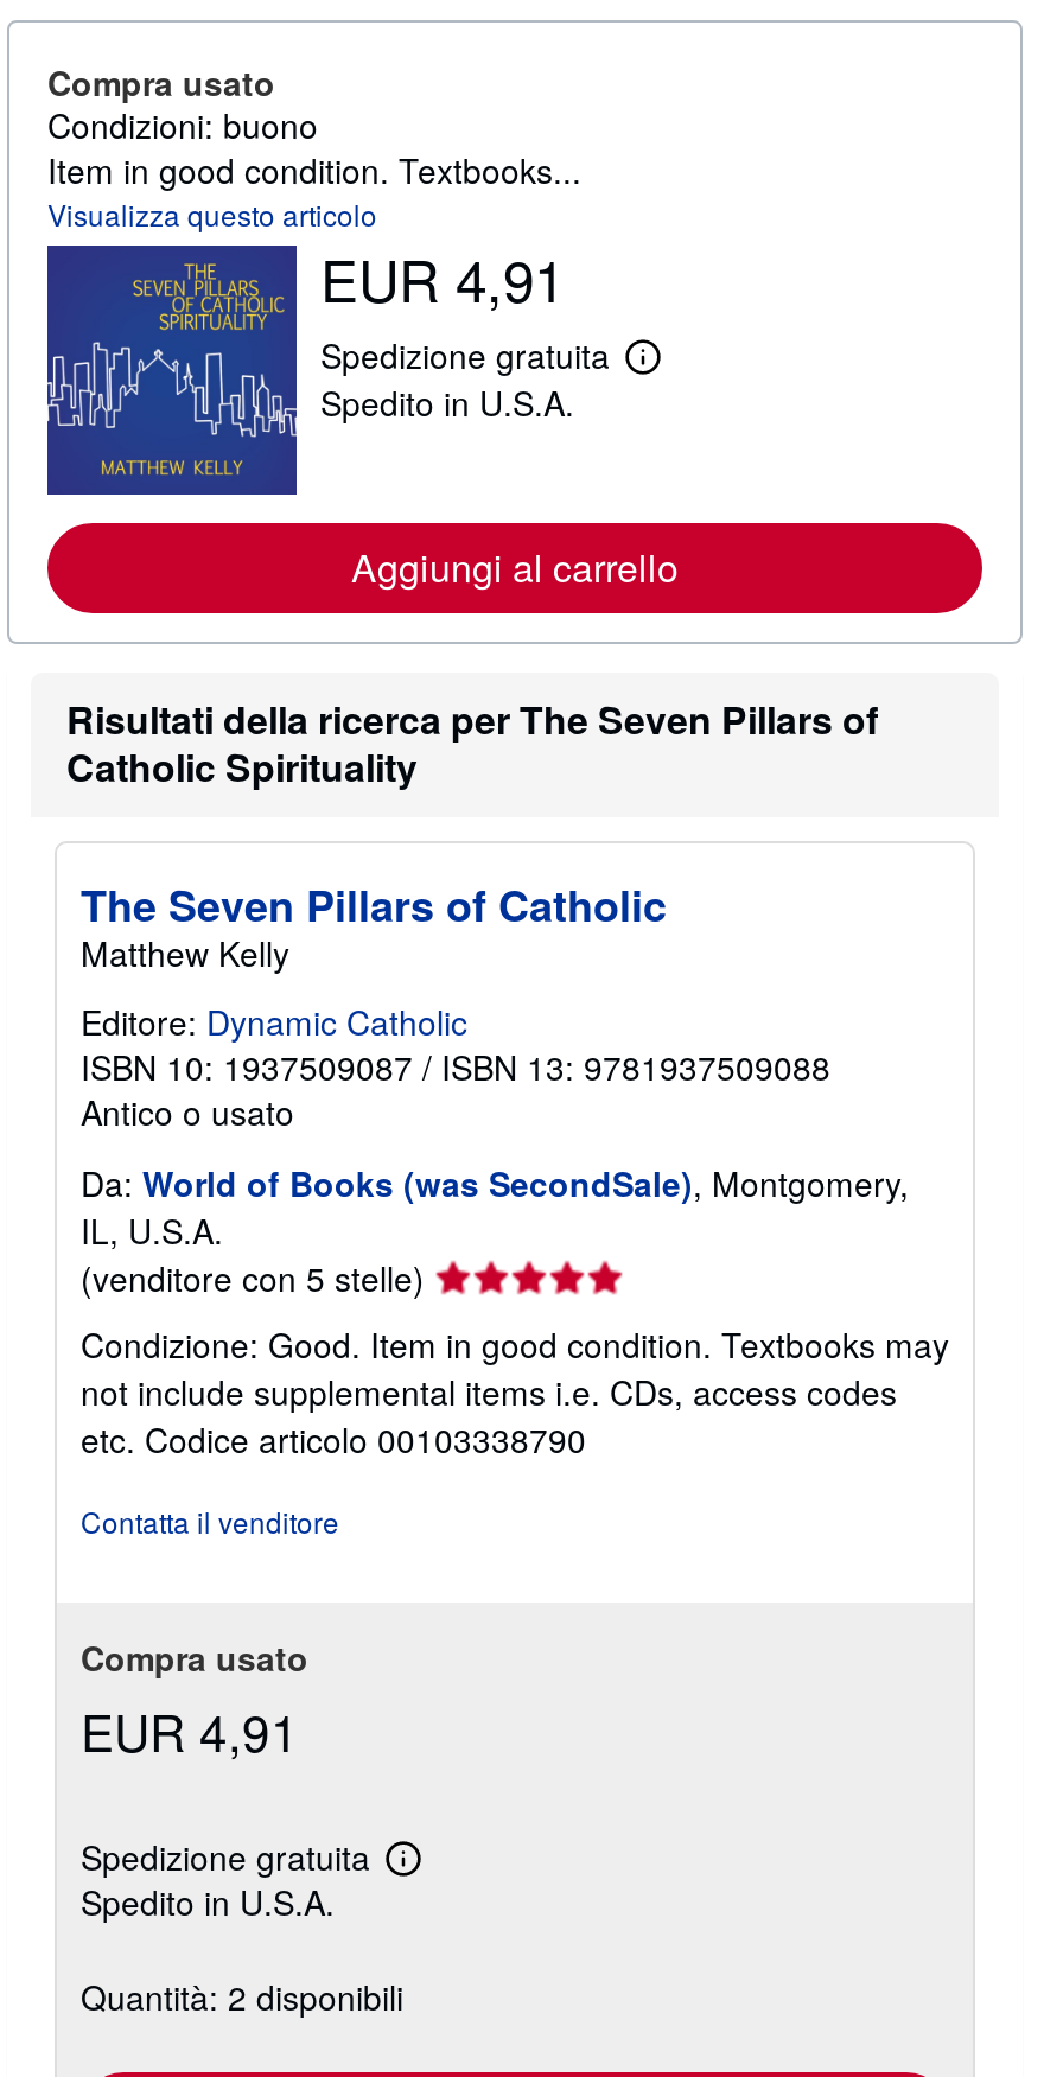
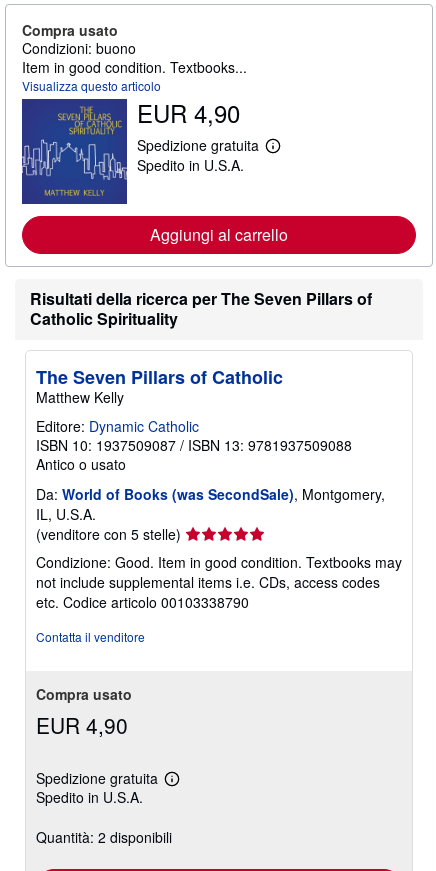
[320,236,565,319] EUR 4,91 -> [137,95,240,130] EUR 4,90
[81,1695,299,1766] EUR 4,91 -> [36,710,128,740] EUR 4,90

